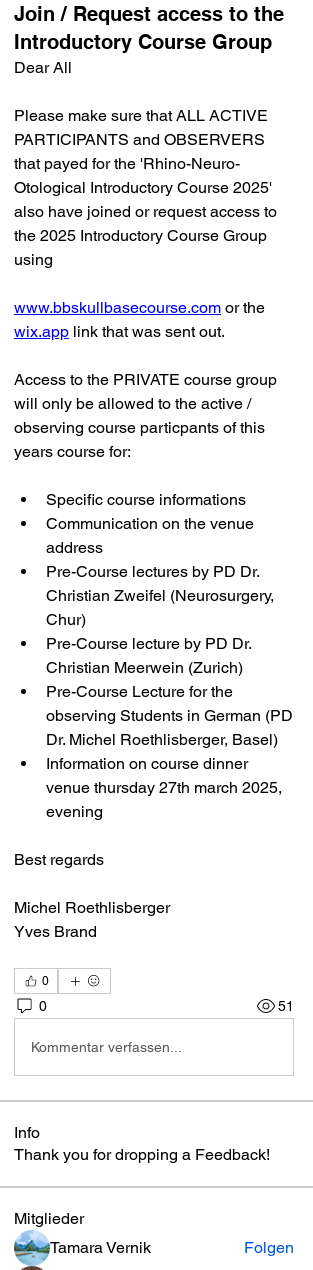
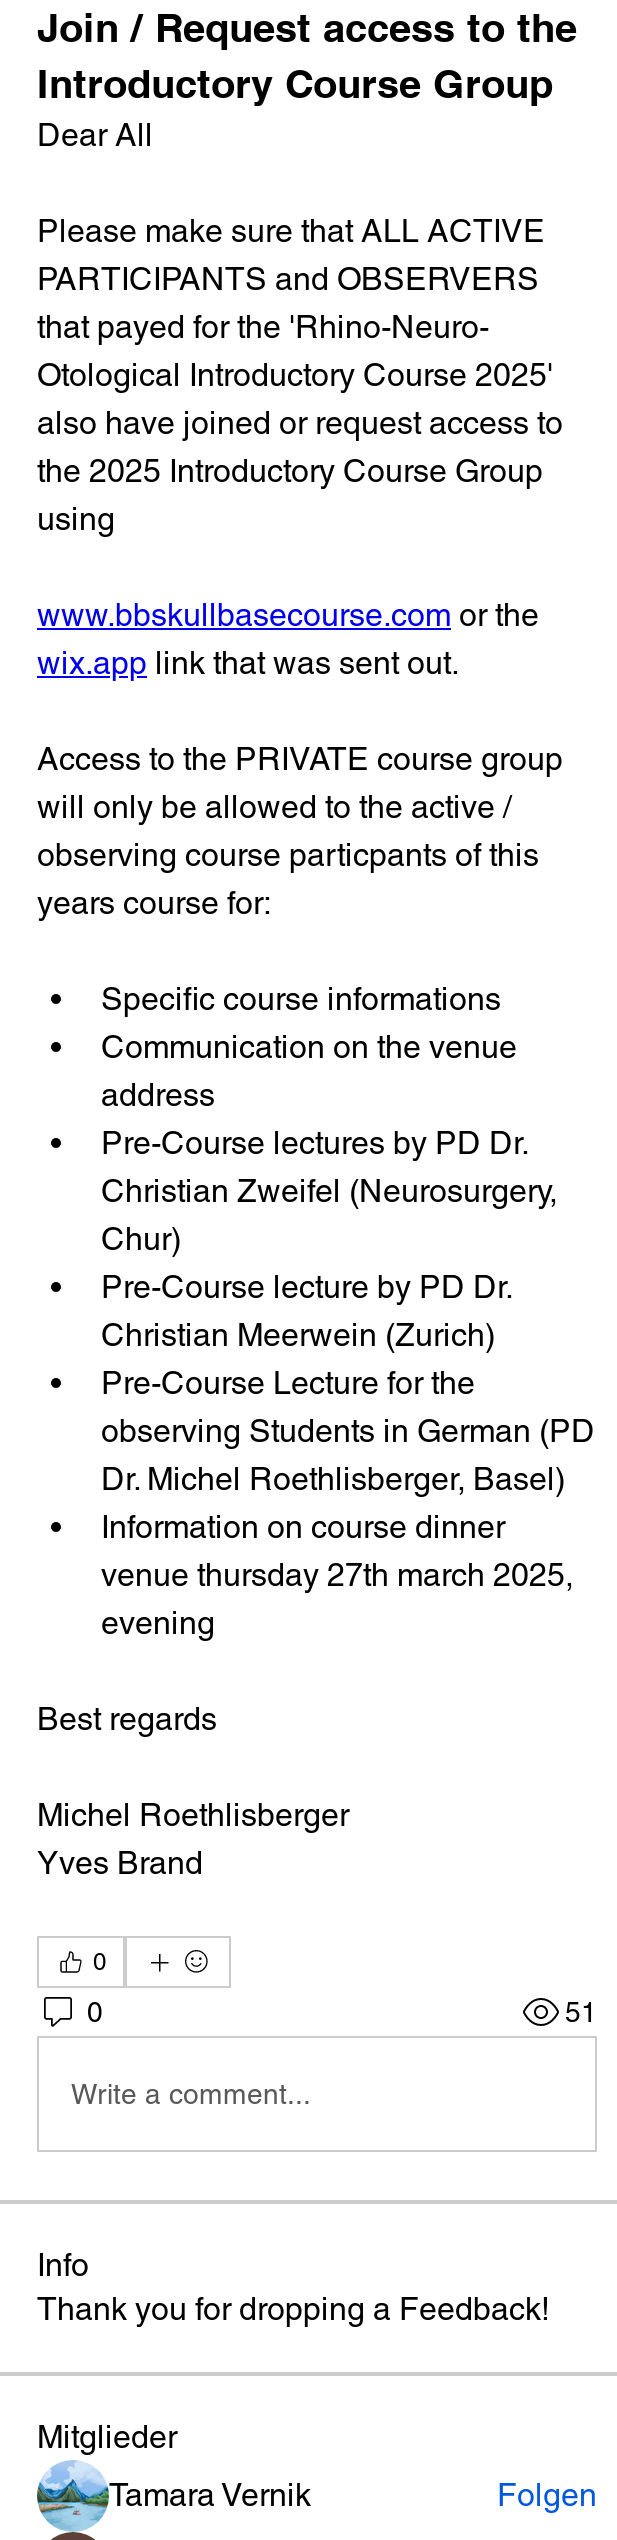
[31,1038,182,1054] Kommentar verfassen... -> [71,2077,311,2109] Write a comment...

